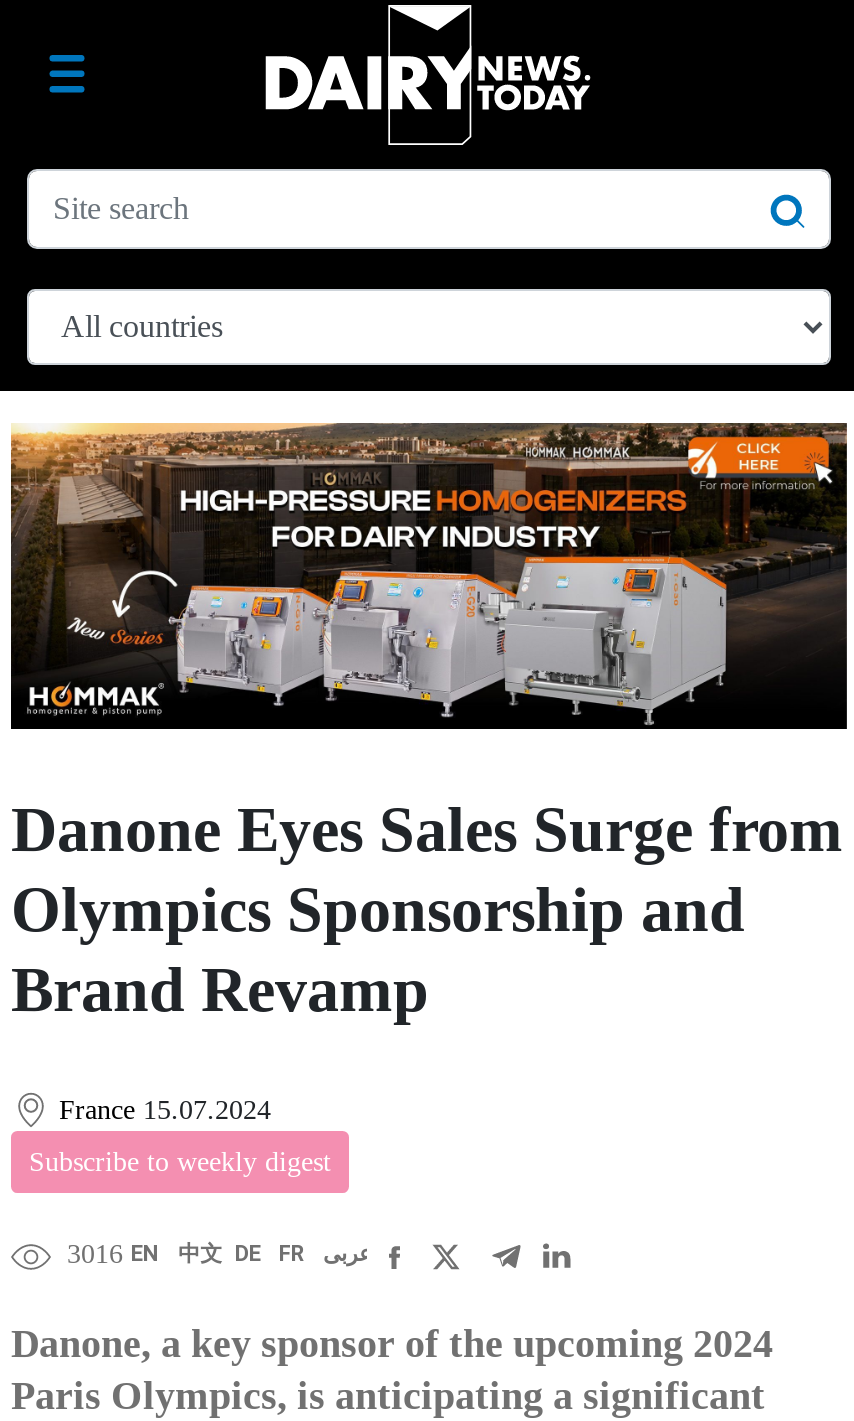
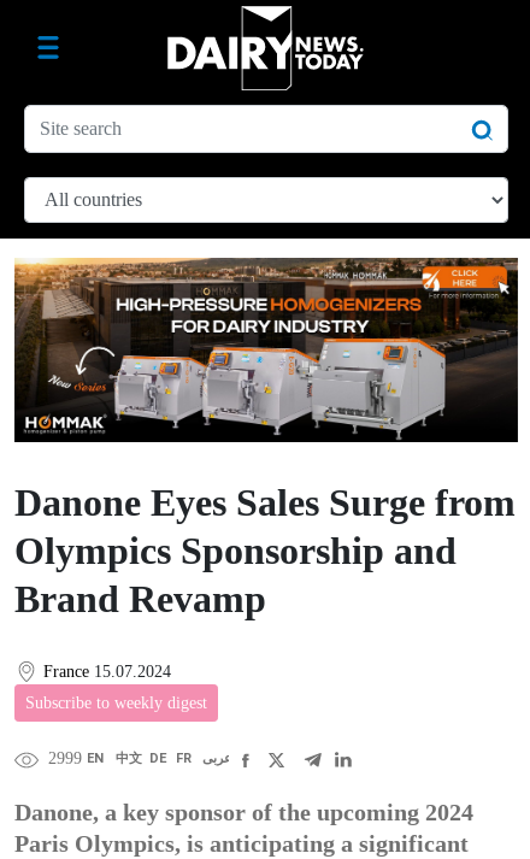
[67,1240,304,1270] 3016 EN | 中文 DE | FR -> [48,750,192,768] 2999 EN | 中文 DE FR

